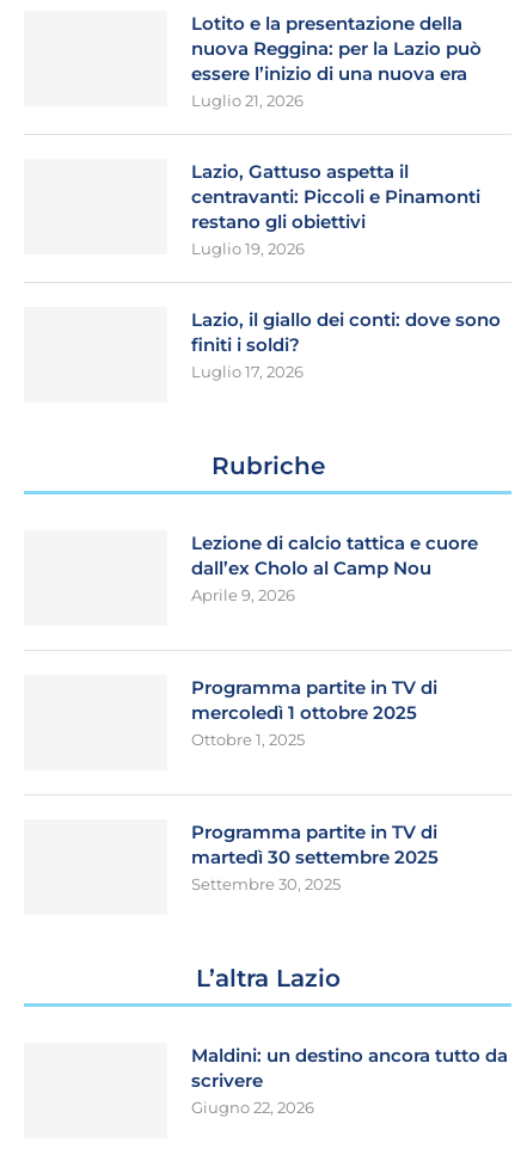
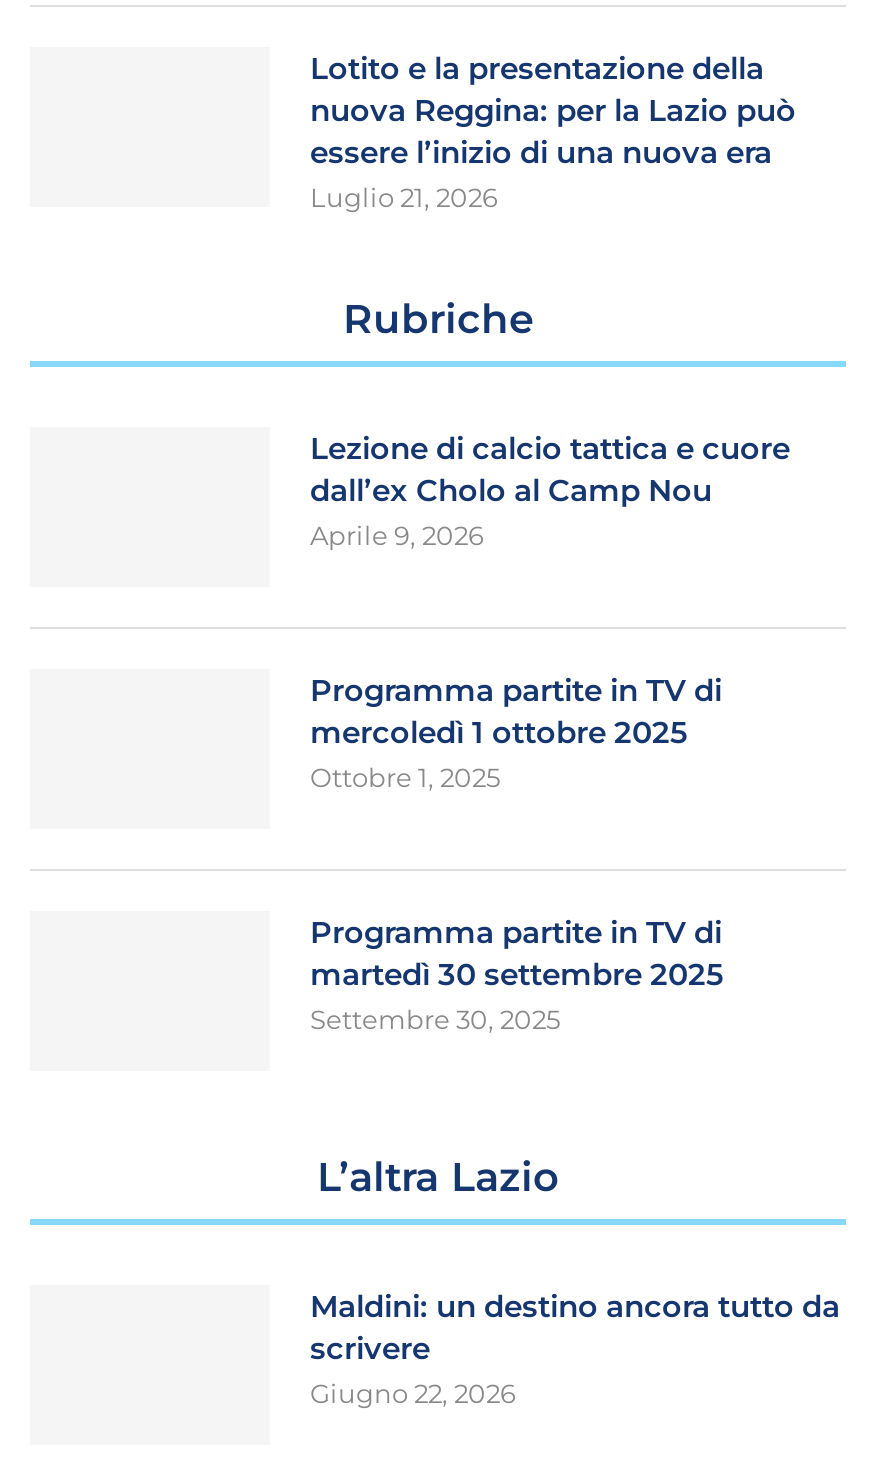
[191,160,501,381] Lazio, Gattuso aspetta il | centravanti: Piccoli e Pinamonti | restano gli obiettivi | Luglio 19, 2026 | Lazio, il giallo dei conti: dove sono | finiti i soldi? | Luglio 17, 2026 -> none

